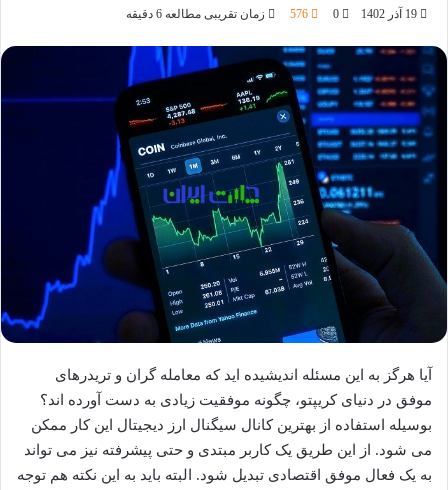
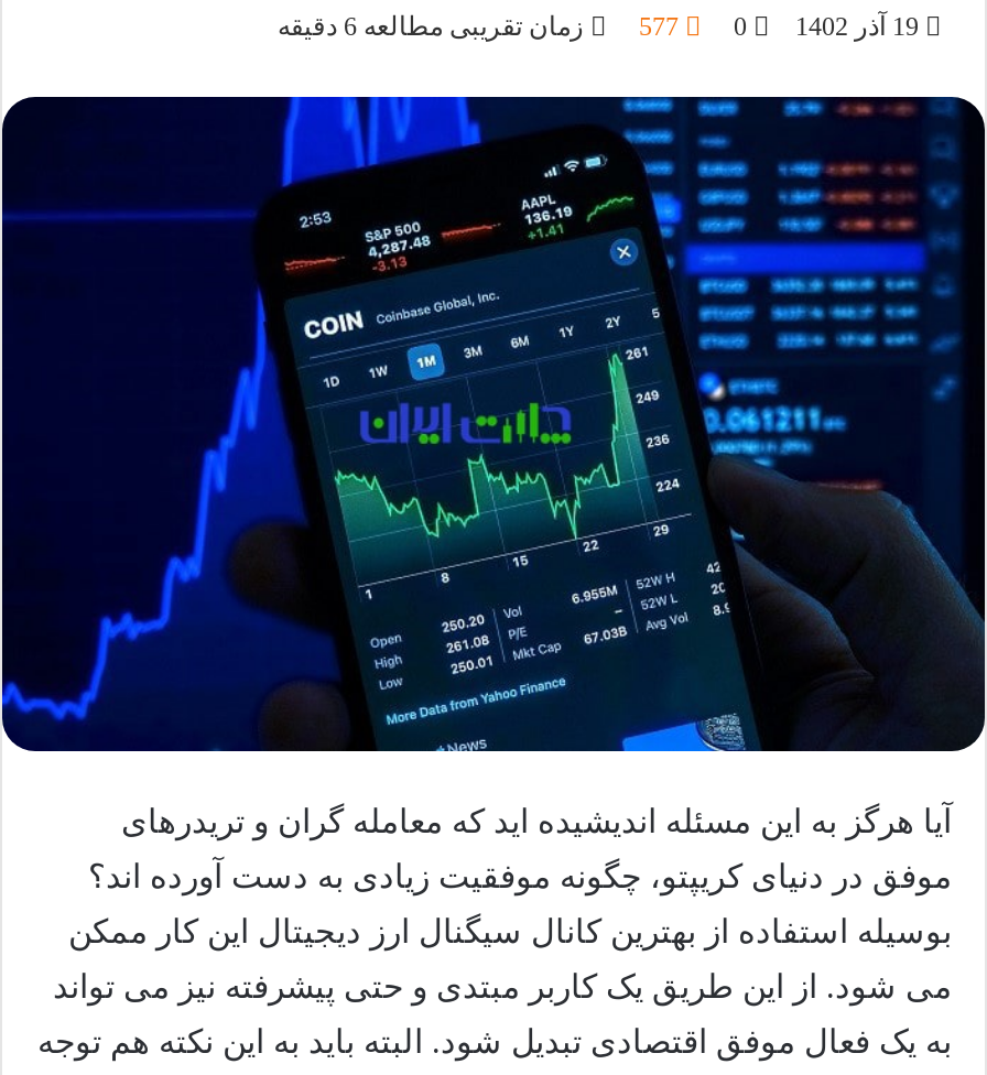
[290,7,308,21] 576 -> [639,11,679,42] 577

